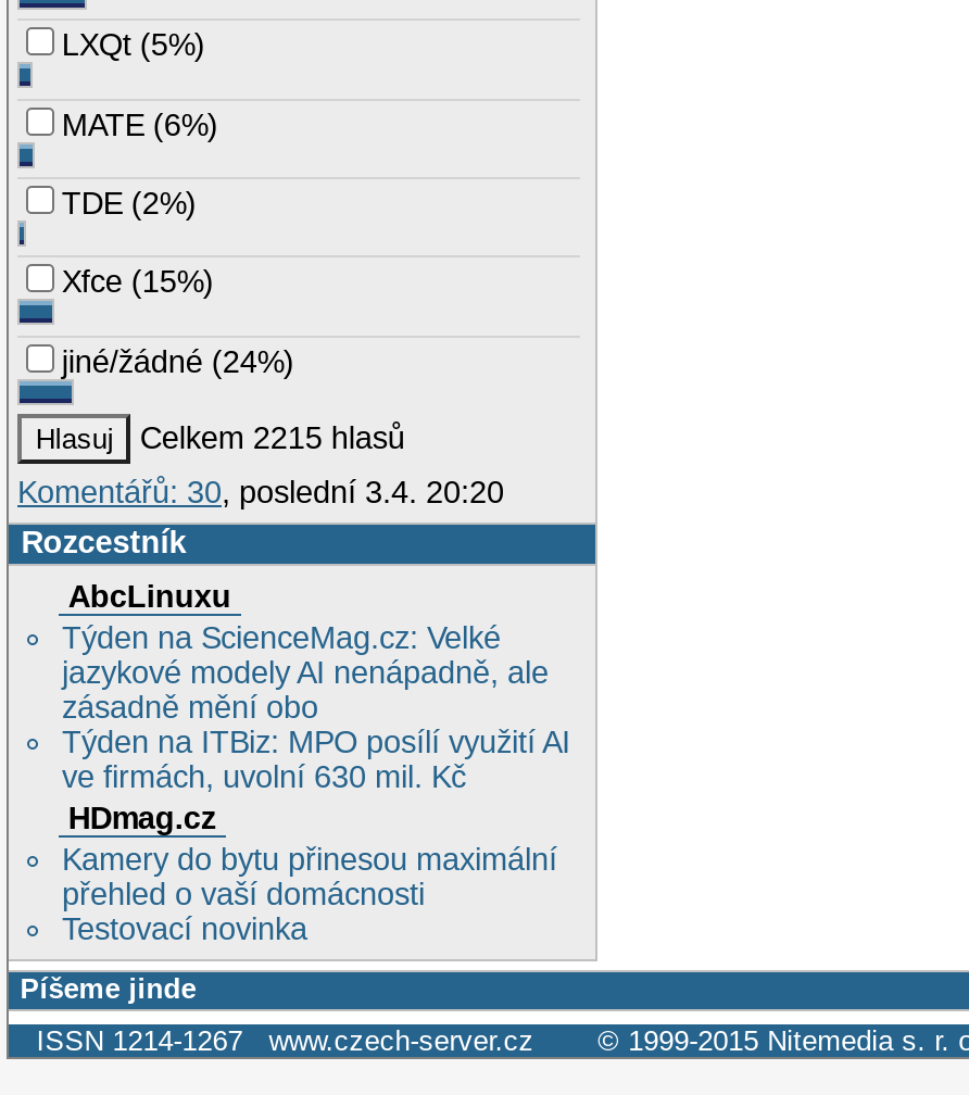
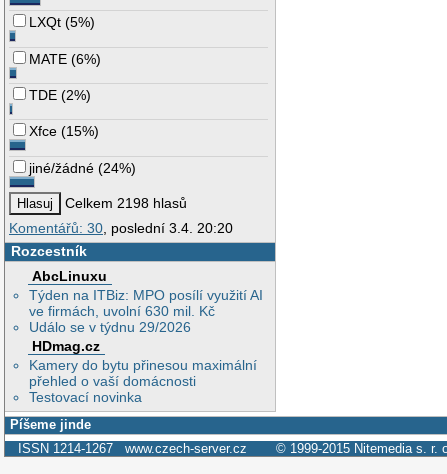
[131,421,405,456] Celkem 2215 hlasů -> [61,195,187,211] Celkem 2198 hlasů
[62,620,549,724] Týden na ScienceMag.cz: Velké | jazykové modely AI nenápadně, ale | zásadně mění obo -> none
moved [62,724,570,794] -> [29,287,263,319]: Týden na ITBiz: MPO posílí využití AI | ve firmách, uvolní 630 mil. Kč
none -> [29,319,191,335] Událo se v týdnu 29/2026

